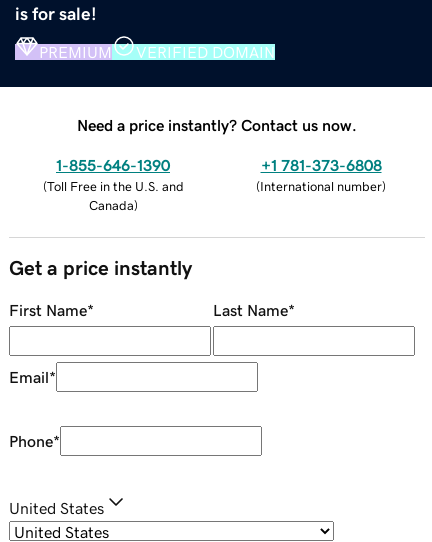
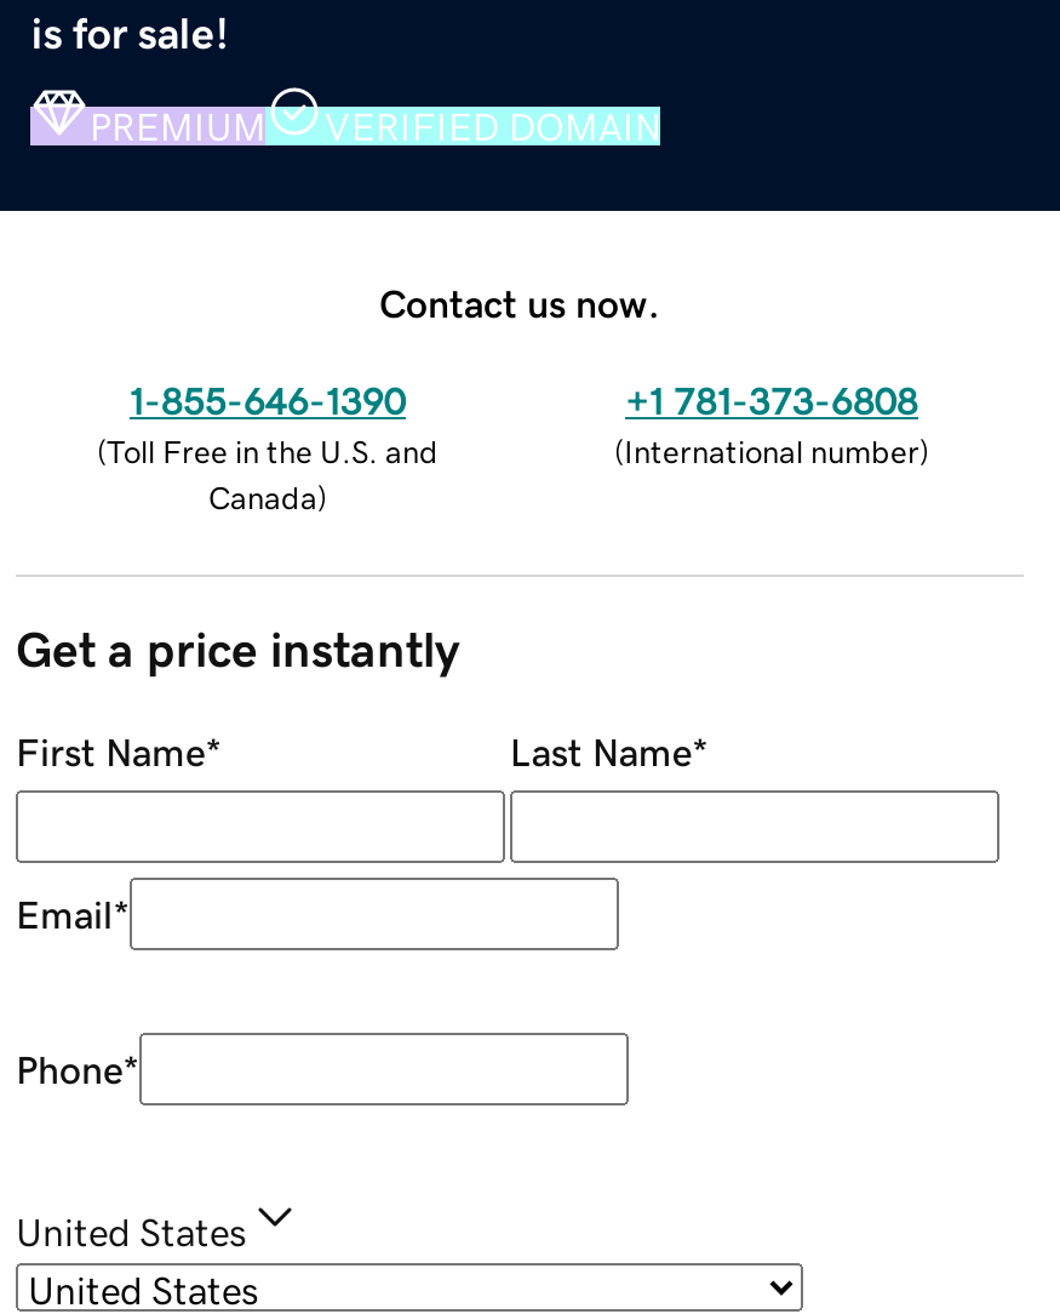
[77,117,357,133] Need a price instantly? Contact us now. -> [379,283,660,321] Contact us now.

